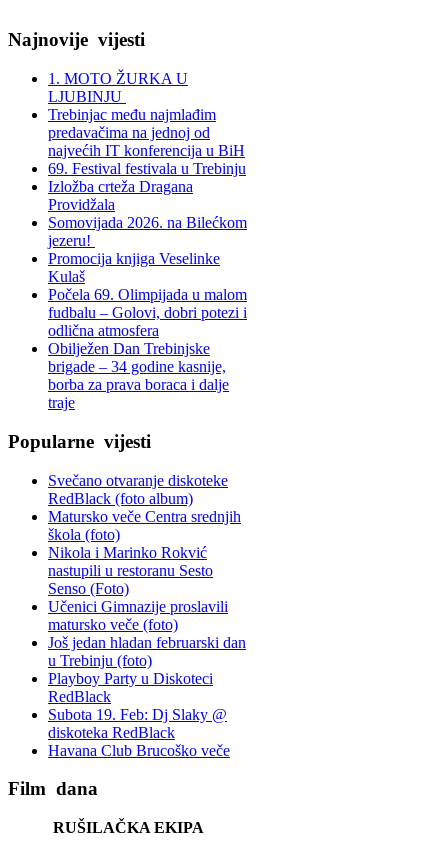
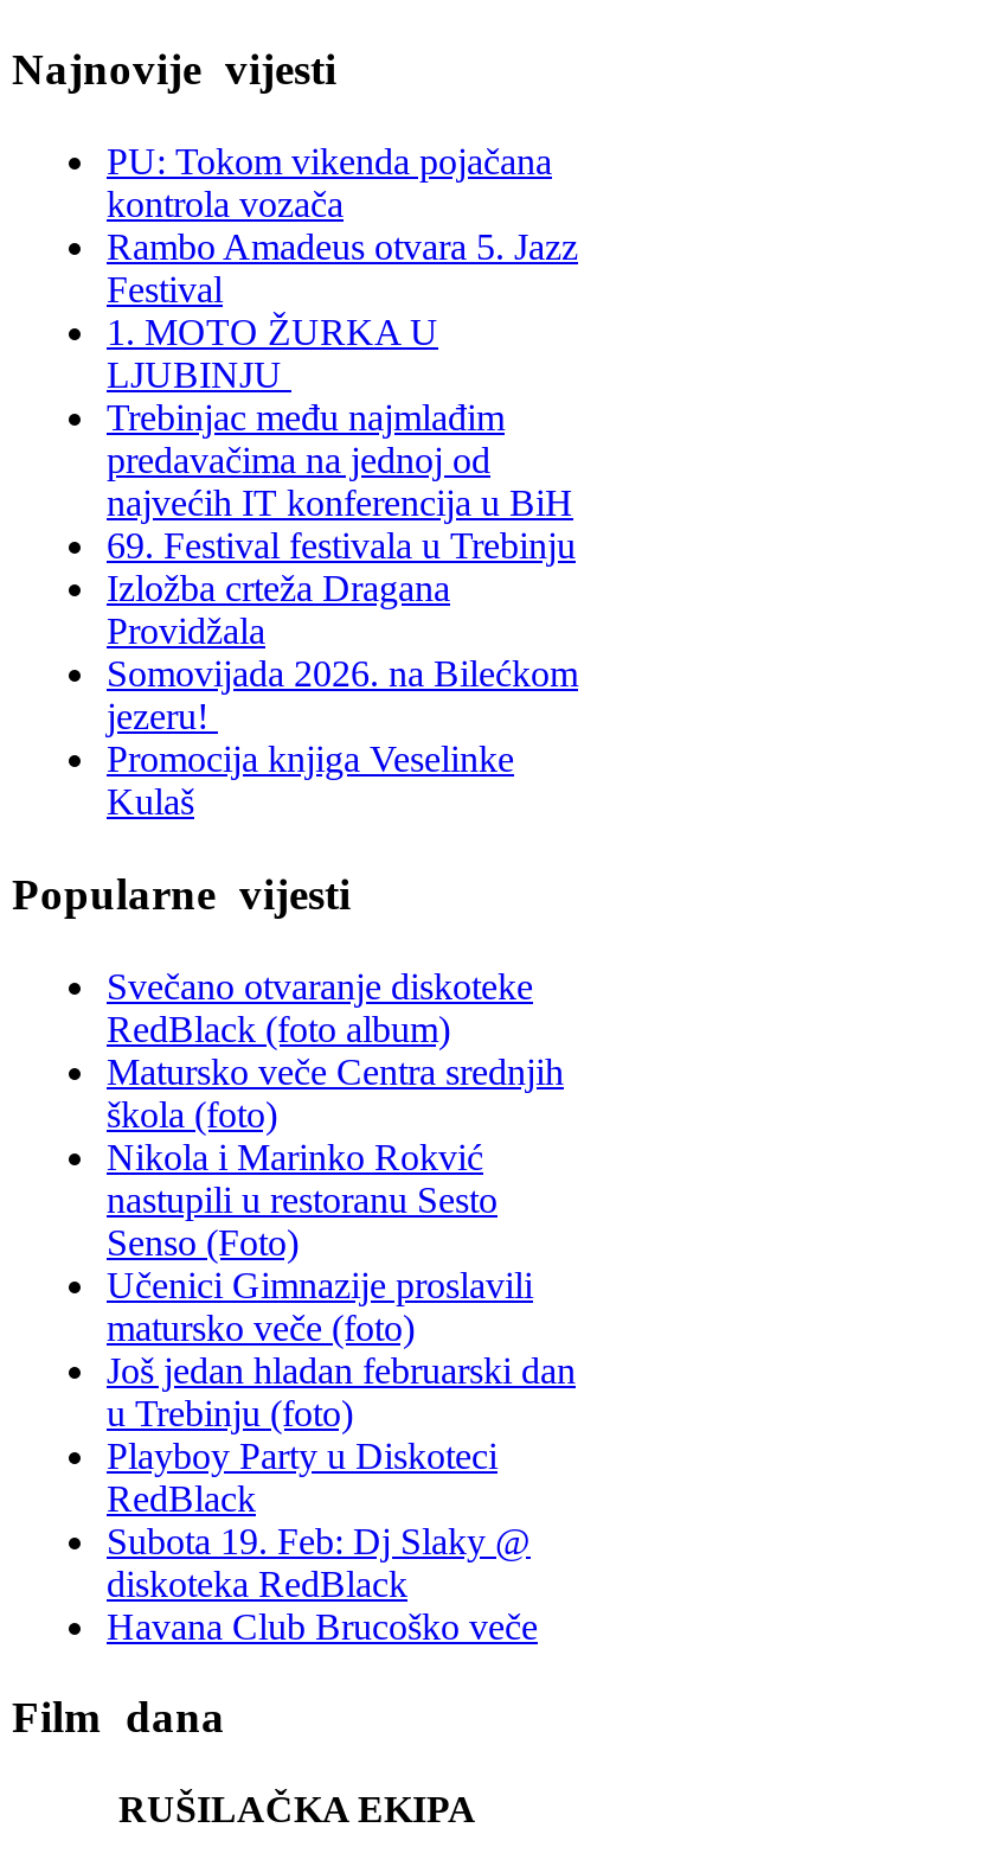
none -> [107,141,578,310] PU: Tokom vikenda pojačana | kontrola vozača | Rambo Amadeus otvara 5. Jazz | Festival
moved [48,70,247,285] -> [107,312,578,822]: 1. MOTO ŽURKA U | LJUBINJU | Trebinjac među najmlađim | ... | Promocija knjiga Veselinke | Kulaš
[48,286,247,411] Počela 69. Olimpijada u malom | fudbalu – Golovi, dobri potezi i | odlična atmosfera | Obilježen Dan Trebinjske | brigade – 34 godine kasnije, | borba za prava boraca i dalje | traje -> none

